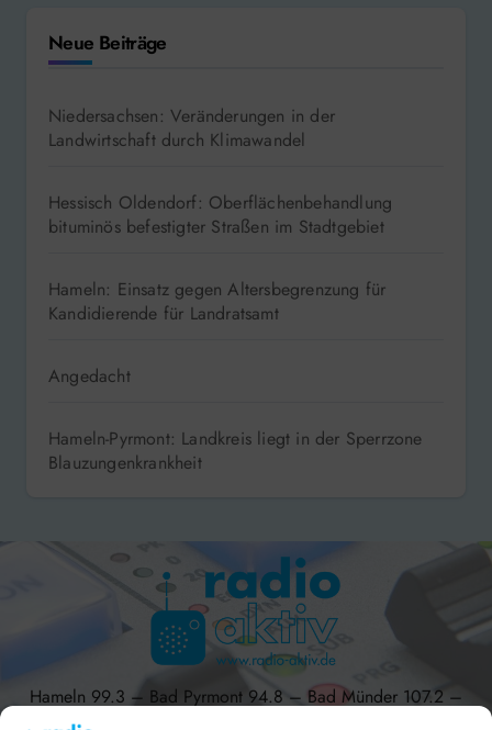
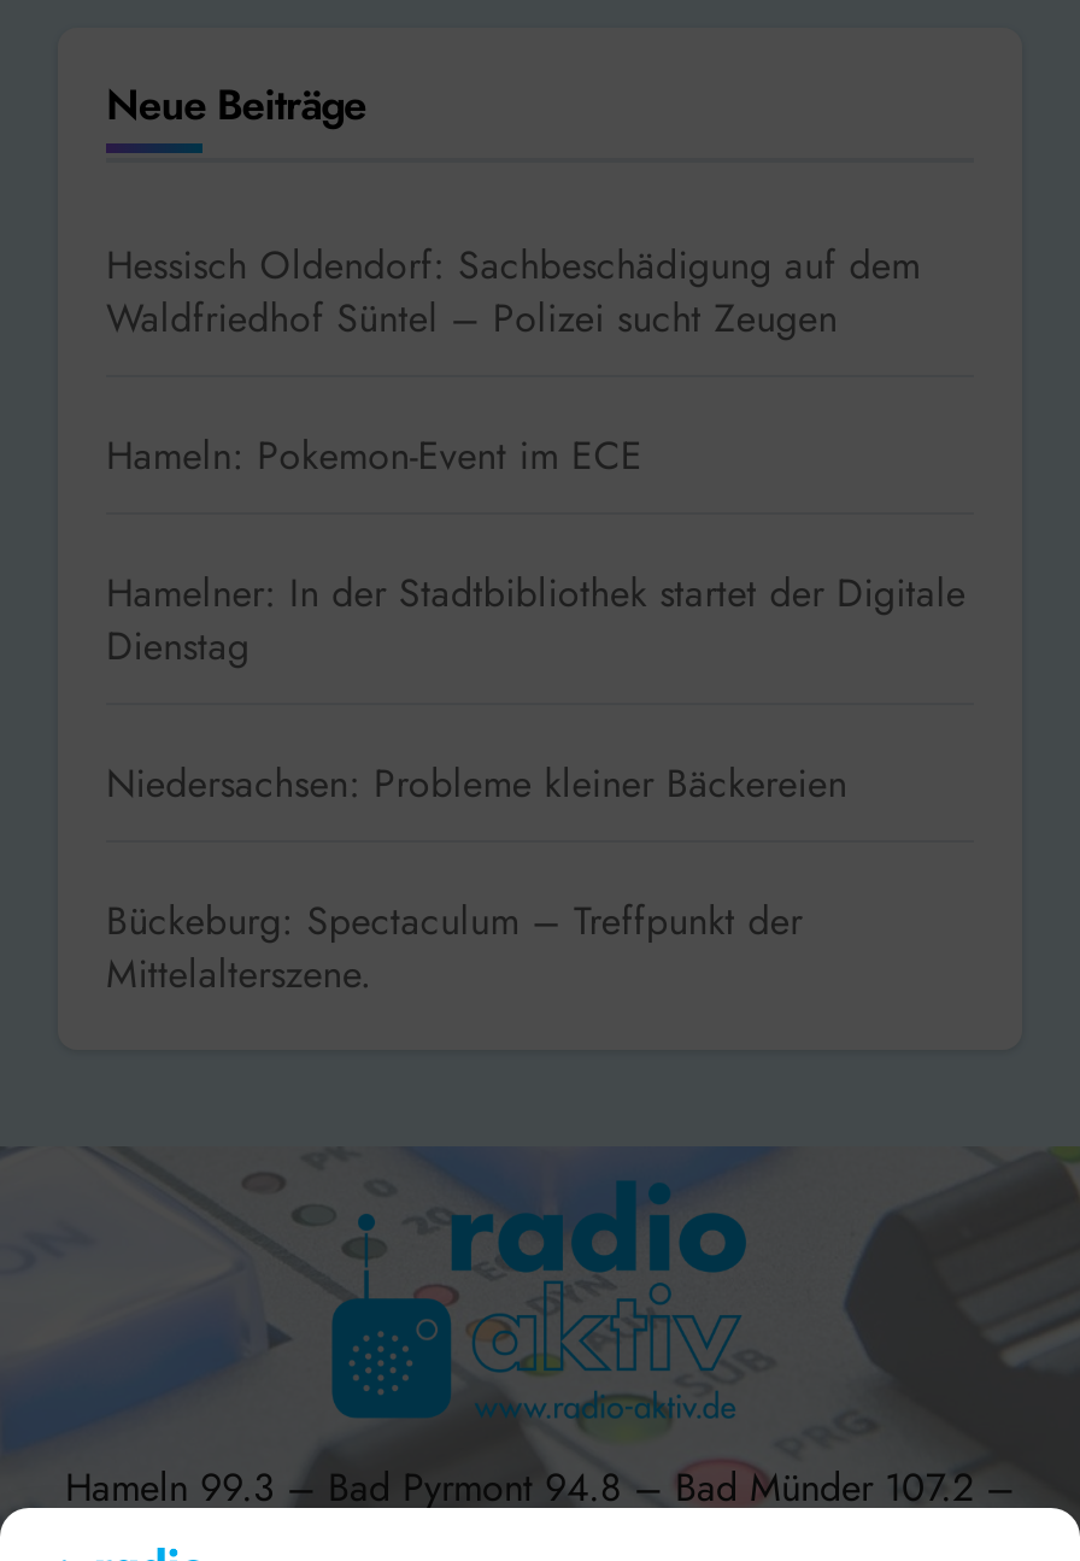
[48,104,335,153] Niedersachsen: Veränderungen in der | Landwirtschaft durch Klimawandel -> [106,238,920,347] Hessisch Oldendorf: Sachbeschädigung auf dem | Waldfriedhof Süntel – Polizei sucht Zeugen
[48,190,392,240] Hessisch Oldendorf: Oberflächenbehandlung | bituminös befestigter Straßen im Stadtgebiet -> [106,429,643,484] Hameln: Pokemon-Event im ECE
[48,277,386,326] Hameln: Einsatz gegen Altersbegrenzung für | Kandidierende für Landratsamt -> [106,566,966,675] Hamelner: In der Stadtbibliothek startet der Digitale | Dienstag
[48,364,130,389] Angedacht -> [106,757,847,812] Niedersachsen: Probleme kleiner Bäckereien
[48,426,422,476] Hameln-Pyrmont: Landkreis liegt in der Sperrzone | Blauzungenkrankheit -> [106,894,802,1003] Bückeburg: Spectaculum – Treffpunkt der | Mittelalterszene.

